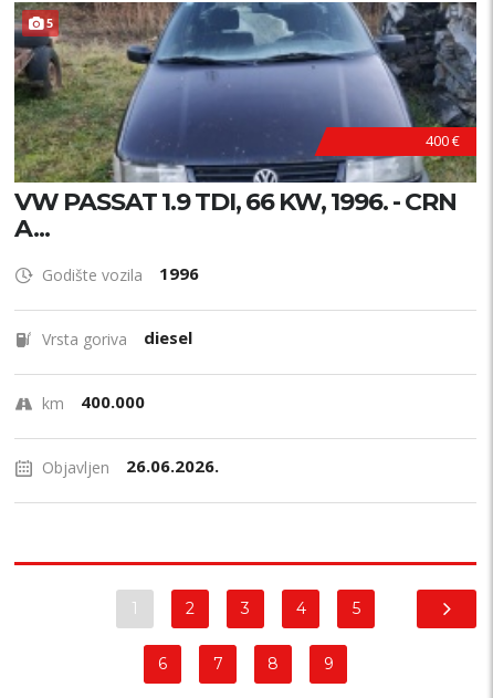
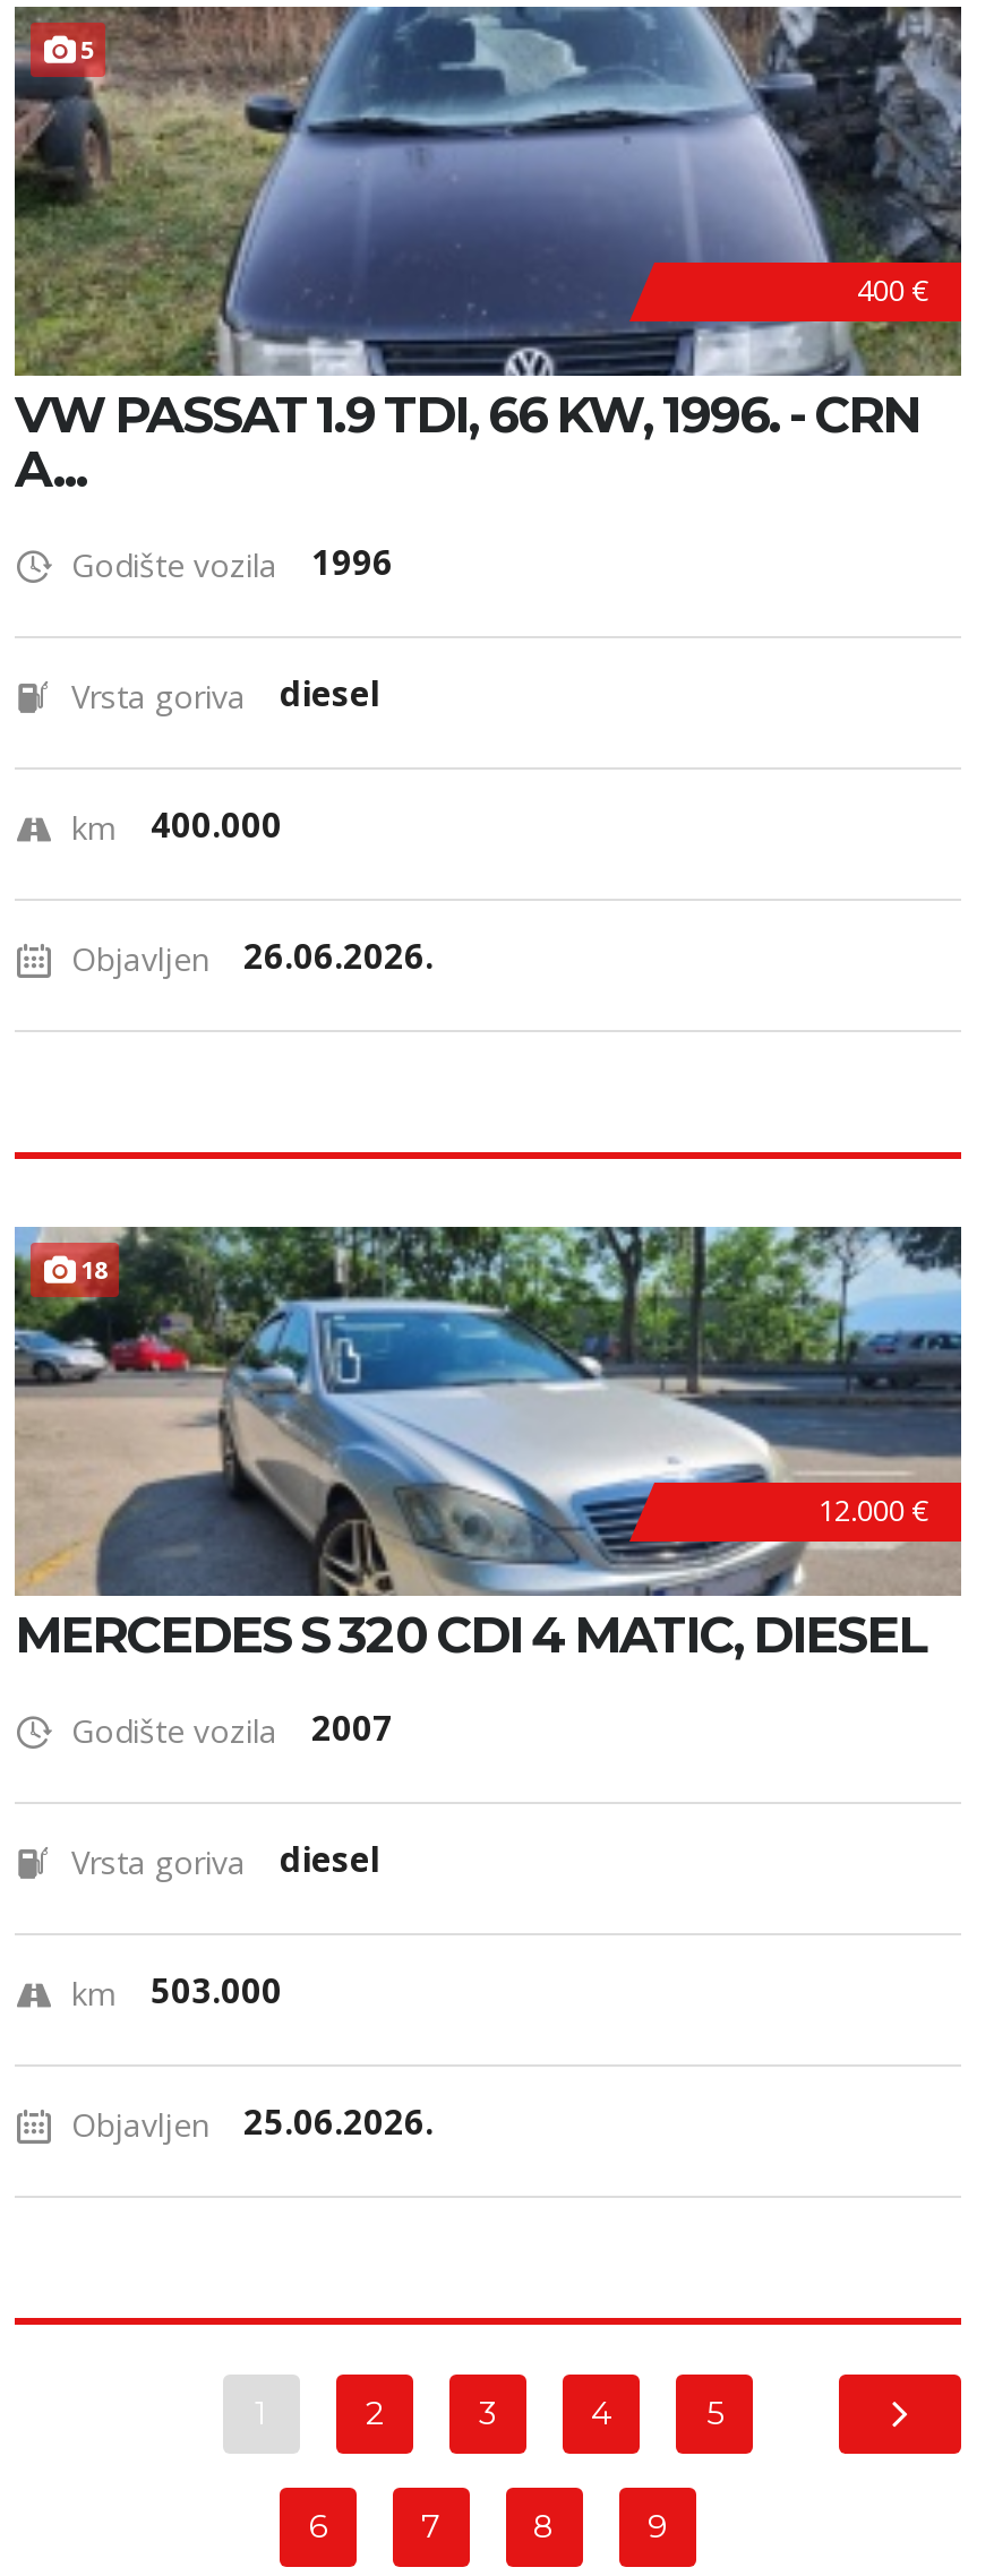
none -> [12,1209,963,1594] [image] | 18
none -> [15,1489,927,2146] 12.000 € | MERCEDES S 320 CDI 4 MATIC, DIESEL | Godište vozila | 2007 | Vrsta goriva | diesel | km | 503.000 | Objavljen | 25.06.2026.

